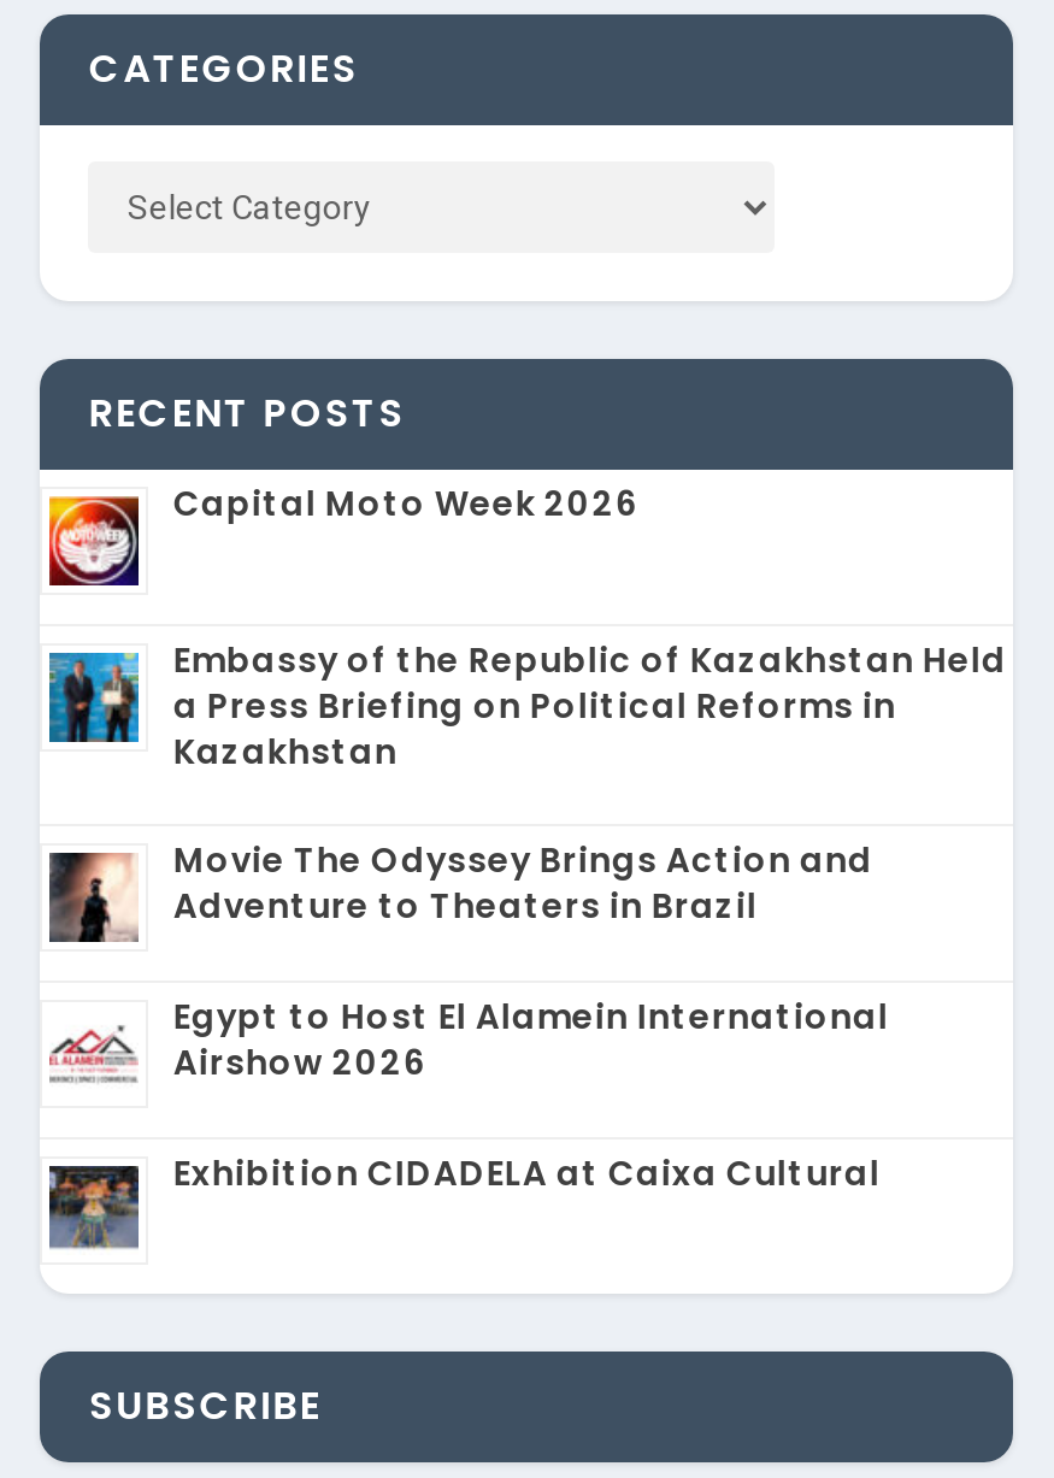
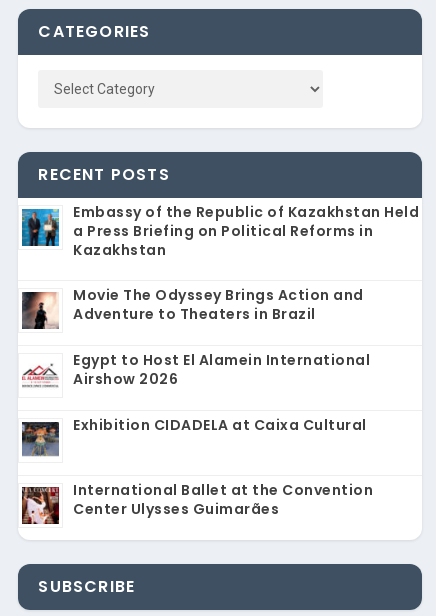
[47,480,638,588] [image] | Capital Moto Week 2026 -> none
moved [47,636,1007,1198] -> [21,202,419,435]: [image] | Embassy of the Republic of Kazakhstan Held | a Press Briefing on Political Reforms in | ... | Airshow 2026 | Exhibition CIDADELA at Caixa Cultural
moved [45,1164,143,1255] -> [20,421,61,459]: [image]
none -> [21,480,373,525] [image] | International Ballet at the Convention | Center Ulysses Guimarães

